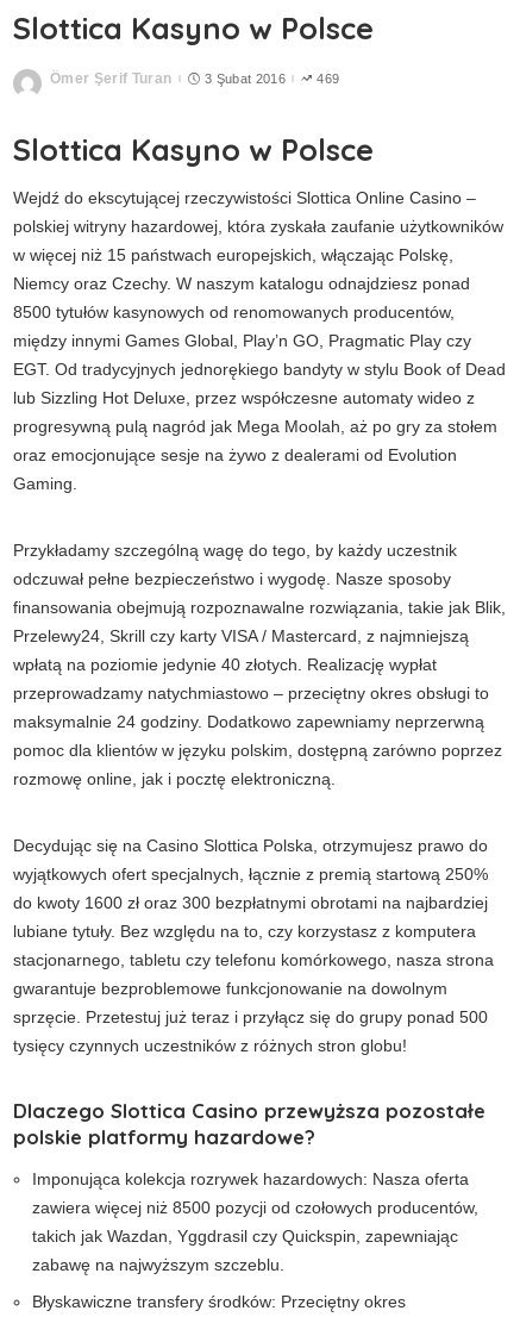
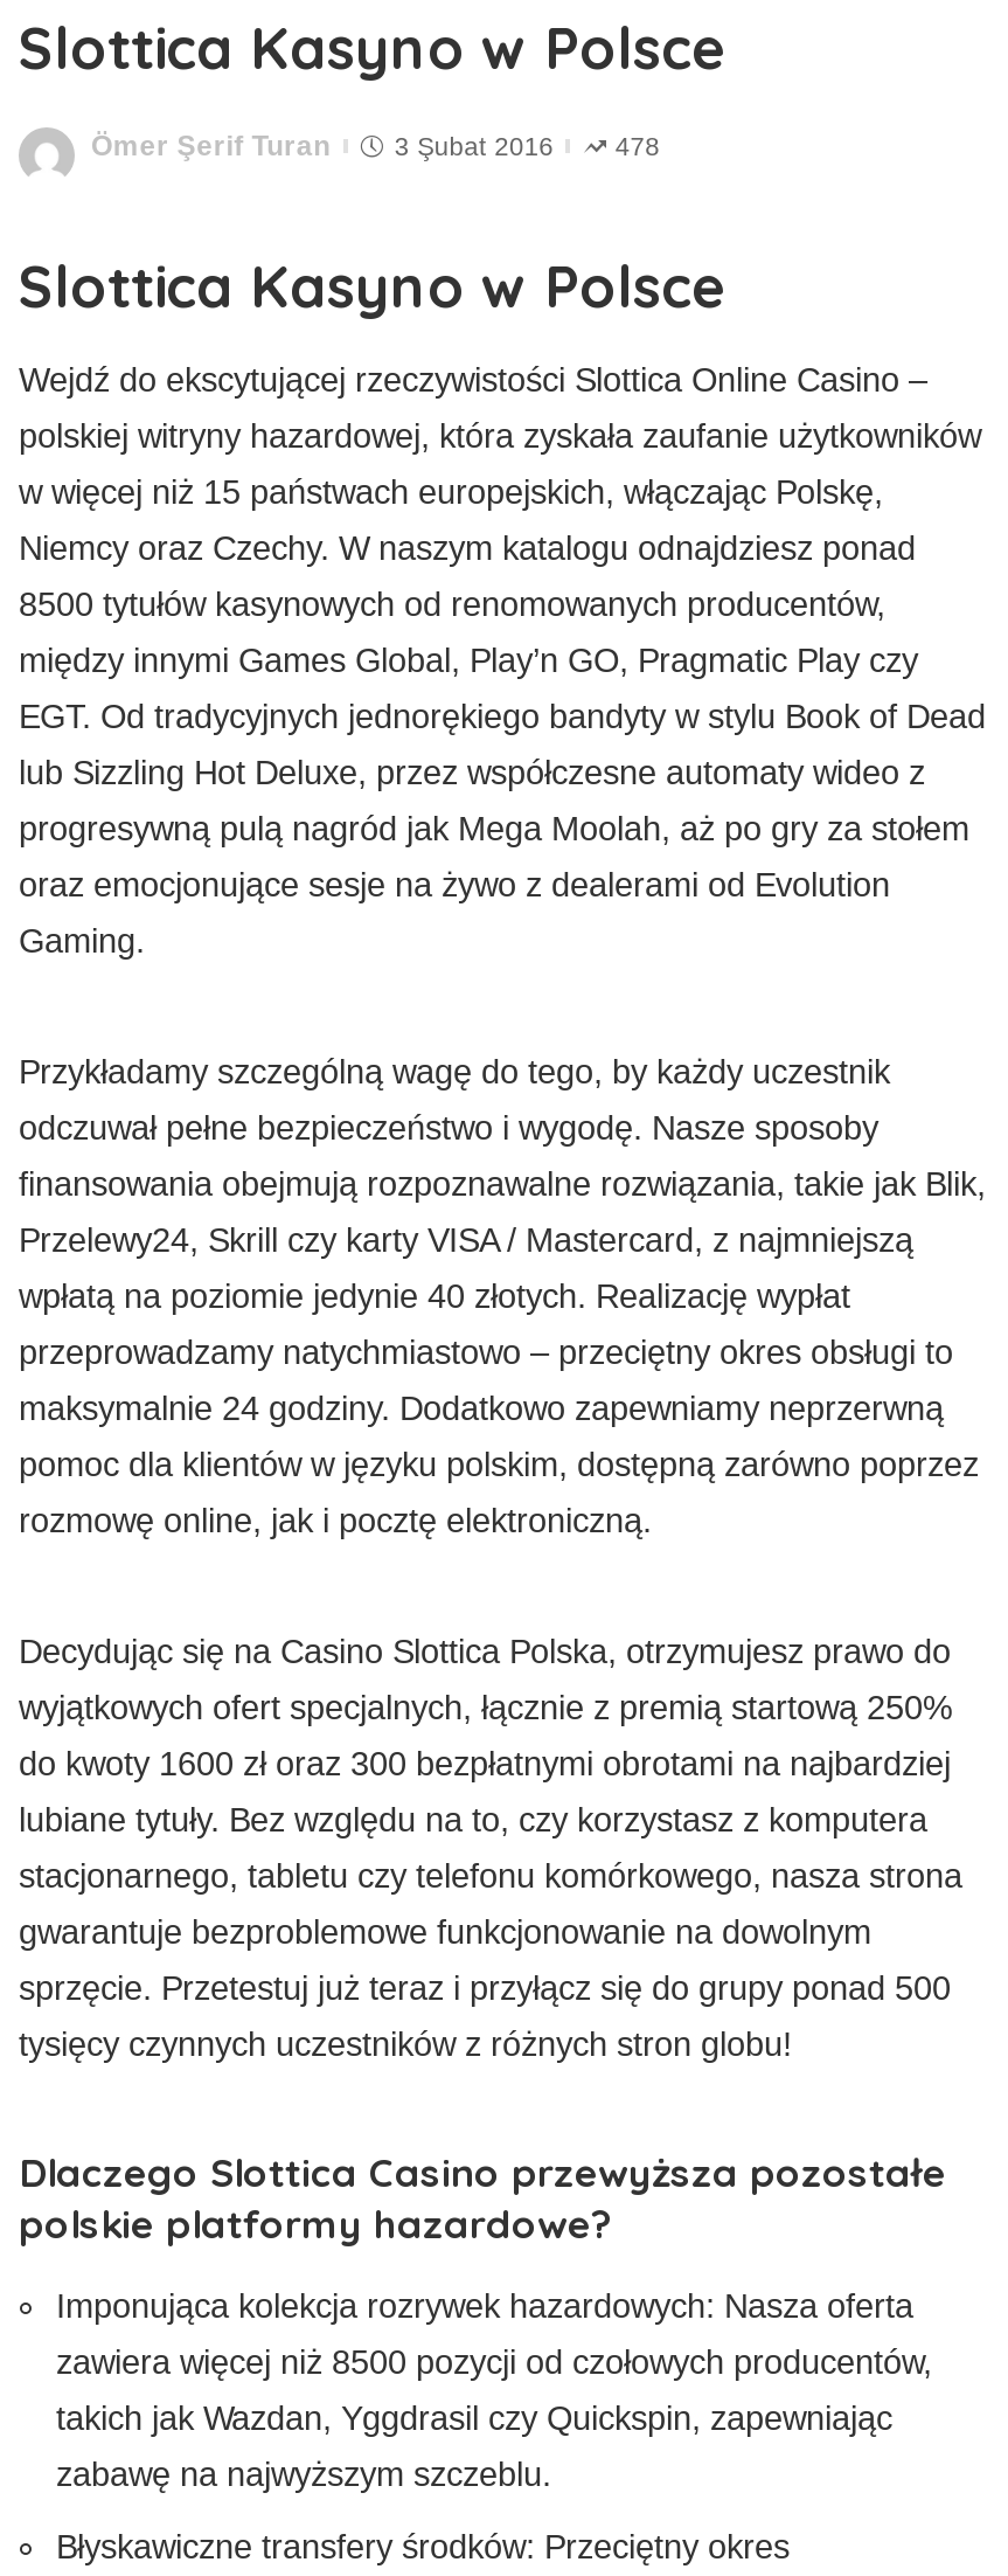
[317,71,340,85] 469 -> [615,131,660,159] 478

